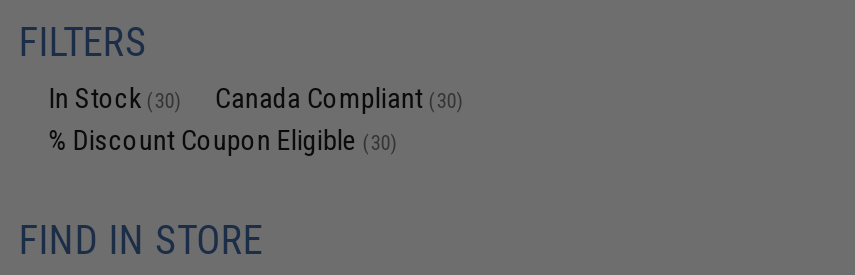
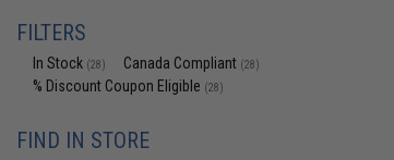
[49,82,183,114] In Stock (30) -> [33,54,106,72] In Stock (28)
[215,82,465,114] Canada Compliant (30) -> [124,54,260,72] Canada Compliant (28)
[49,124,399,156] % Discount Coupon Eligible (30) -> [33,77,224,95] % Discount Coupon Eligible (28)

